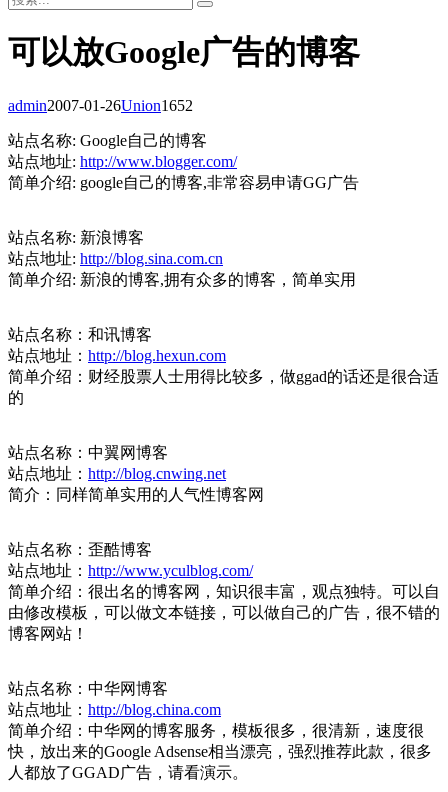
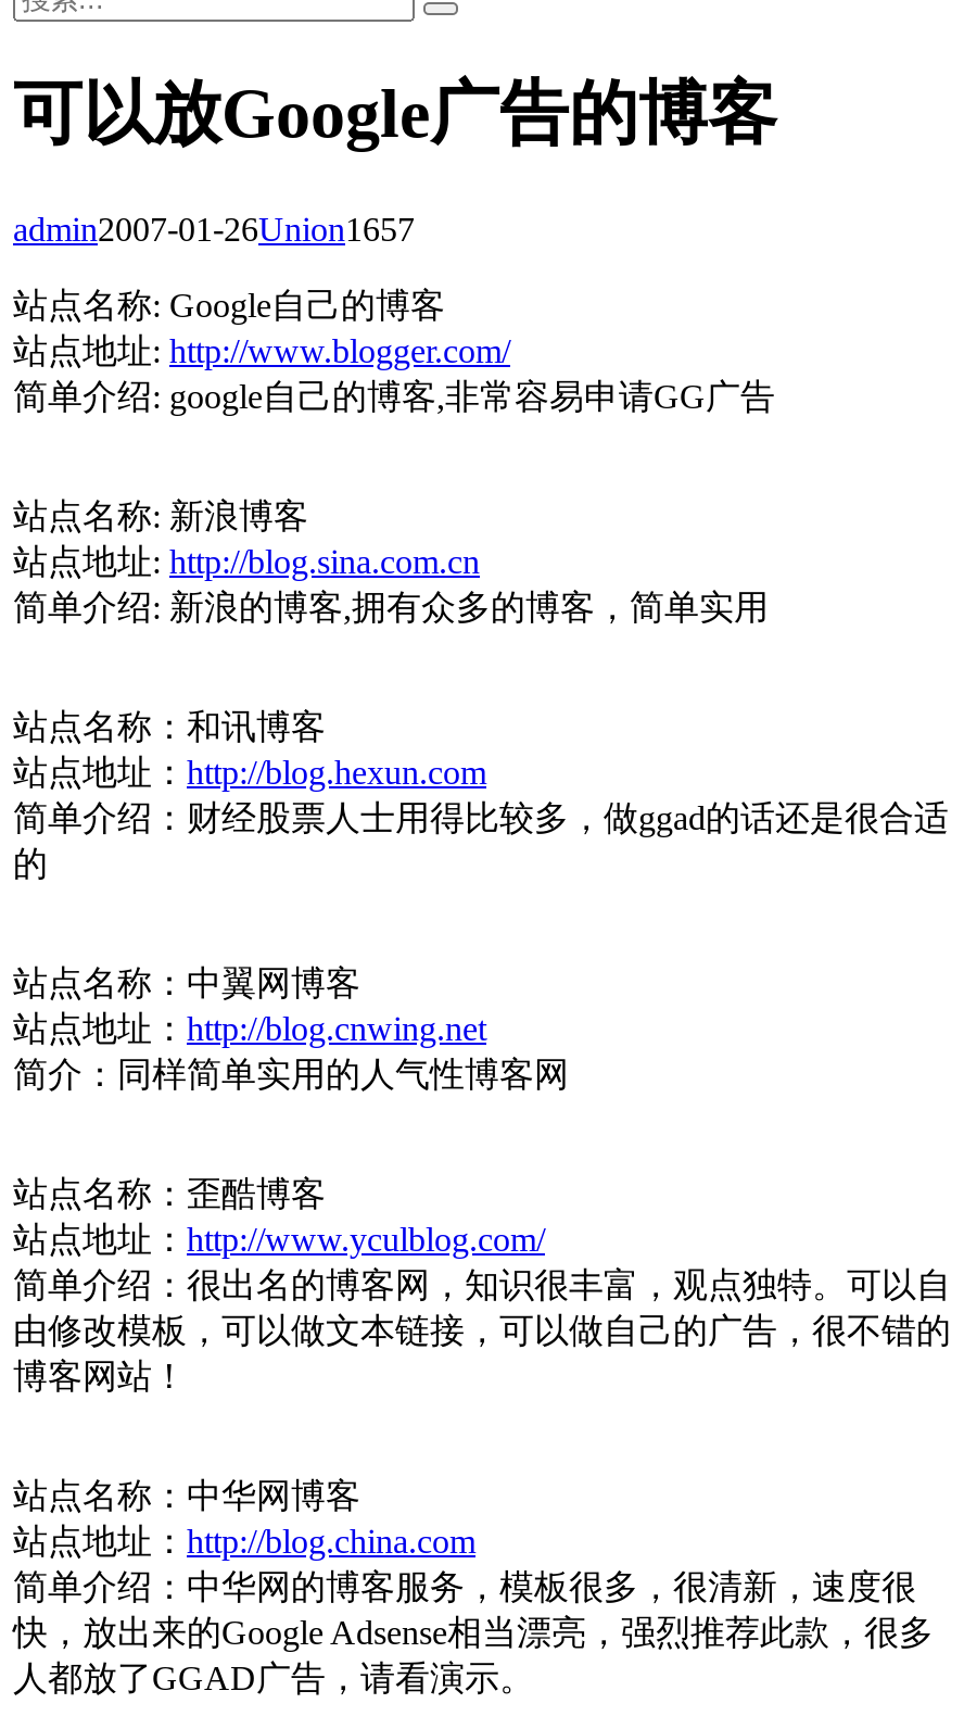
[8,97,193,114] admin2007-01-26Union1652 -> [13,210,415,247] admin2007-01-26Union1657

